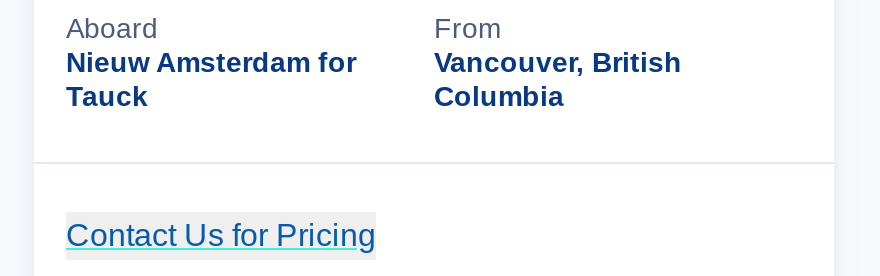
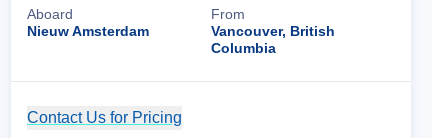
[66,46,356,112] Nieuw Amsterdam for | Tauck -> [27,23,149,39] Nieuw Amsterdam

